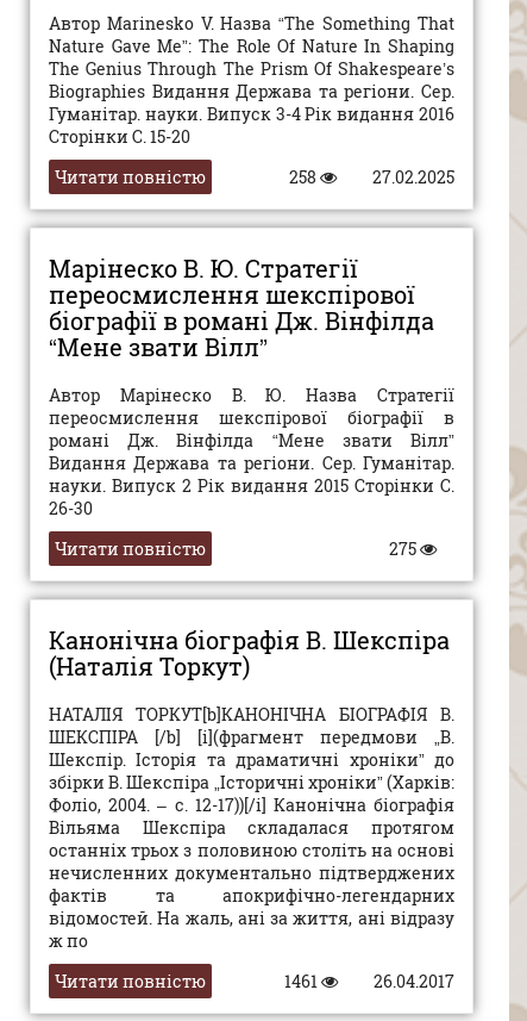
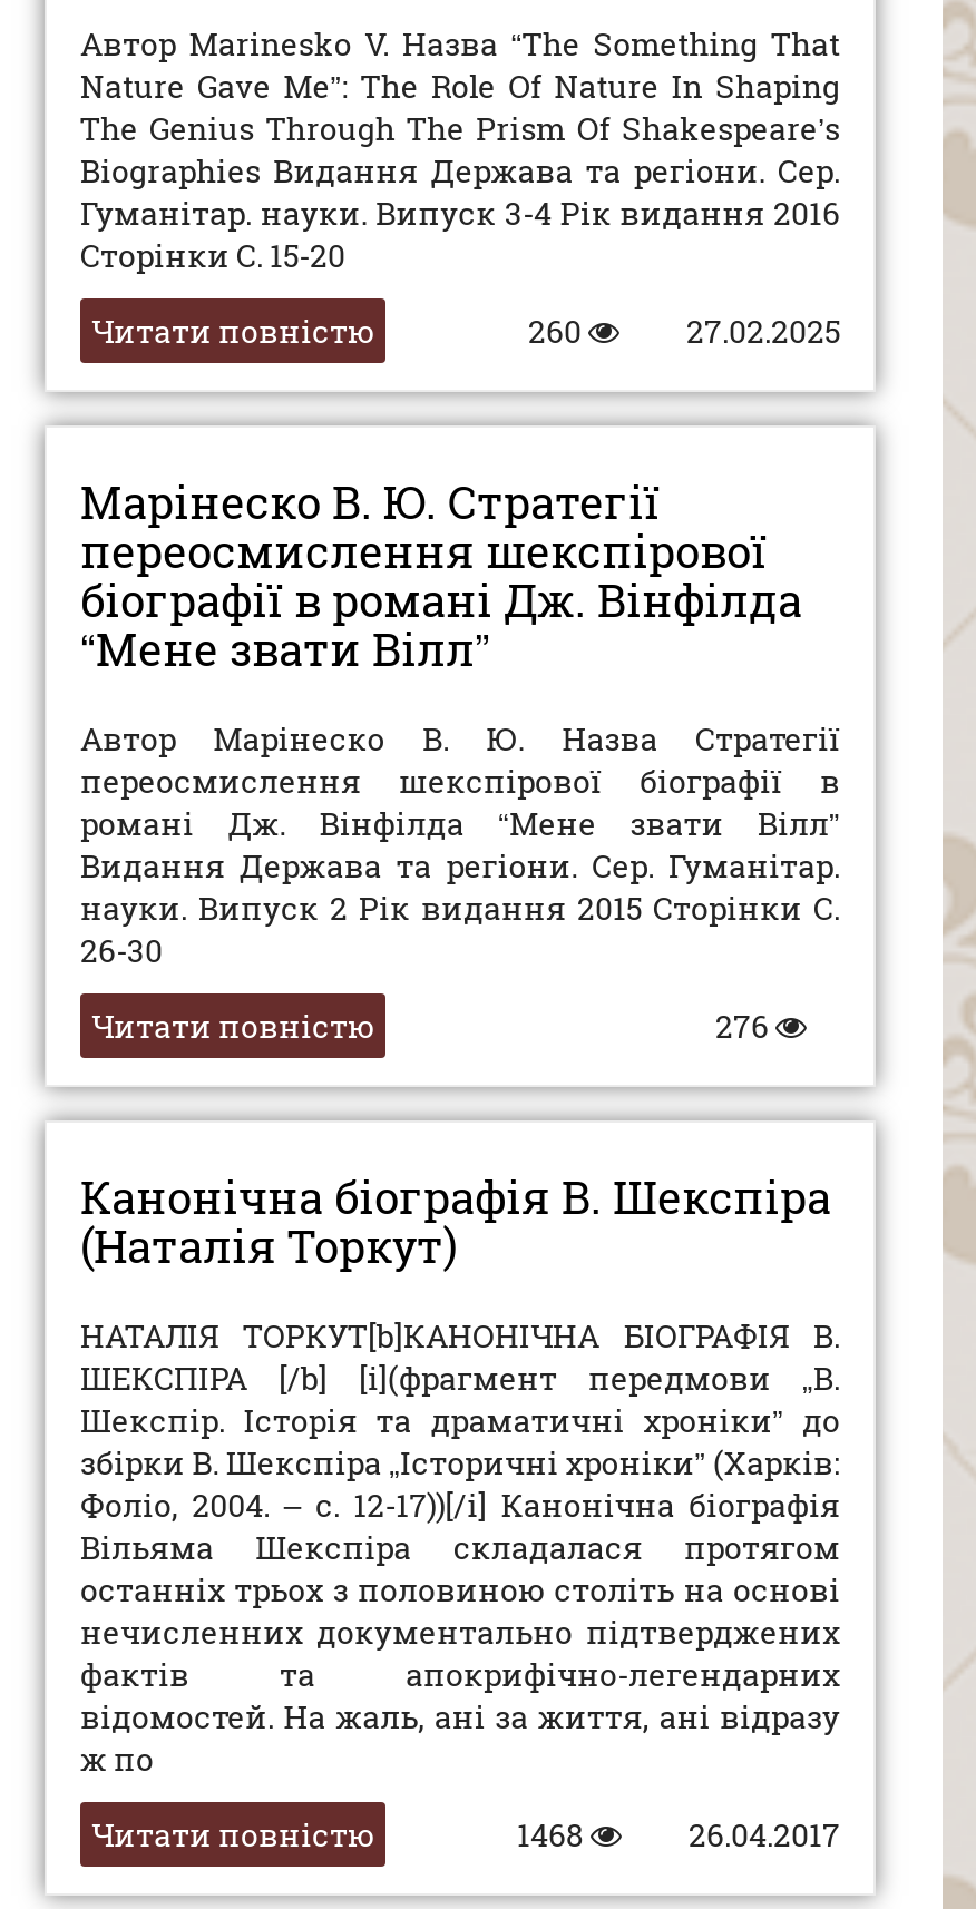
[289,166,320,189] 258 -> [528,311,588,353] 260
[389,537,420,560] 275 -> [715,1005,775,1047] 276
[284,969,321,992] 1461 -> [517,1812,591,1855] 1468

